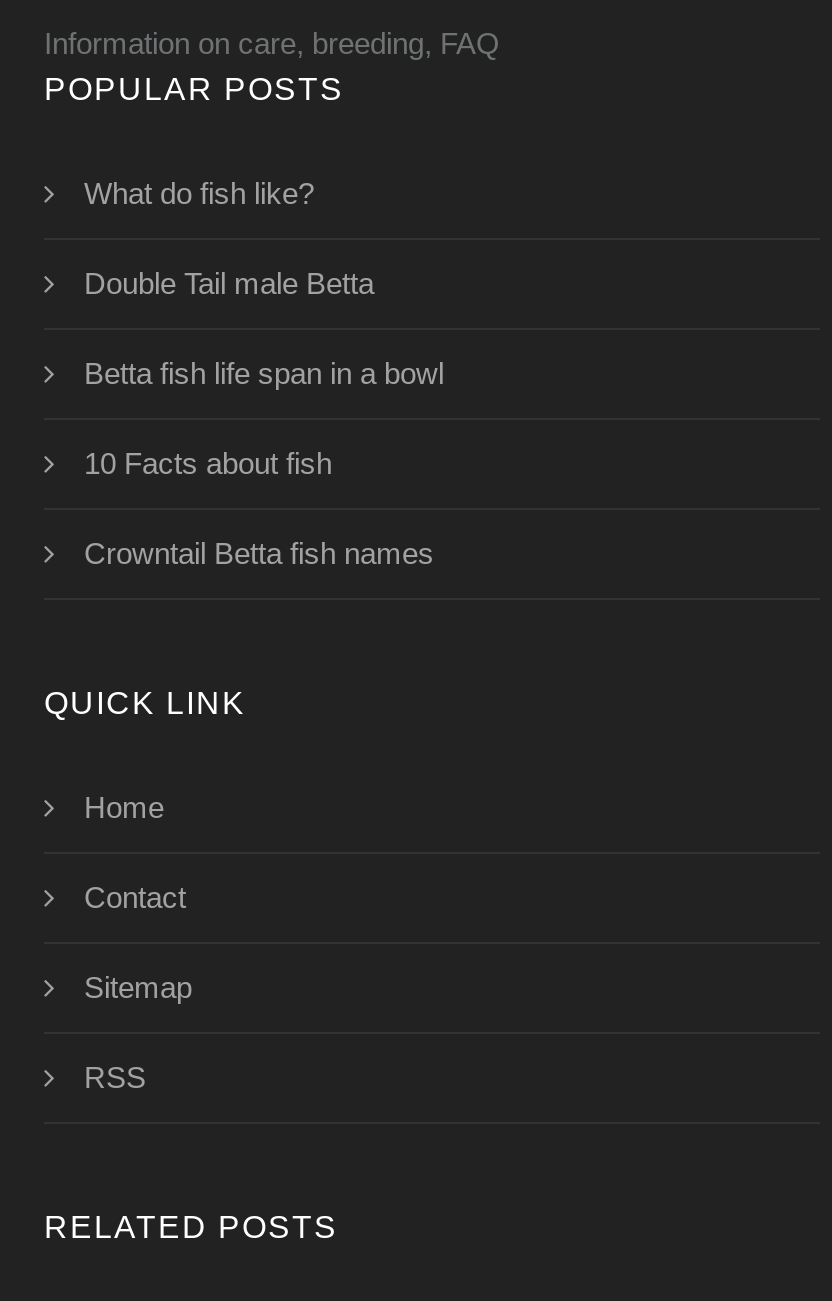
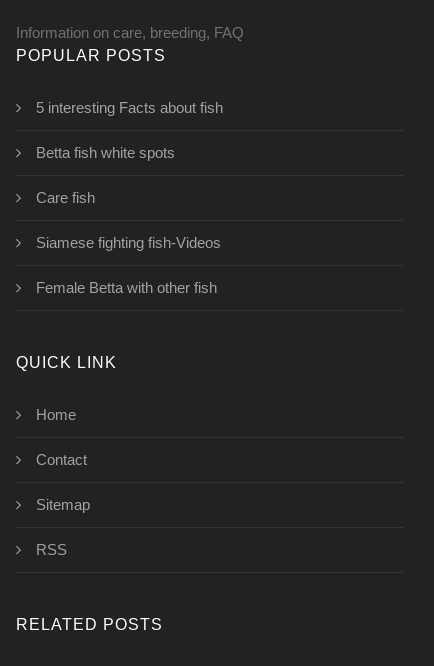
[84,176,314,210] What do fish like? -> [36,99,223,116] 5 interesting Facts about fish
[84,266,374,300] Double Tail male Betta -> [36,144,175,161] Betta fish white spots
[84,356,444,390] Betta fish life span in a bowl -> [36,189,95,206] Care fish
[84,446,332,480] 10 Facts about fish -> [36,234,221,251] Siamese fighting fish-Videos
[84,536,434,570] Crowntail Betta fish names -> [36,279,217,296] Female Betta with other fish

